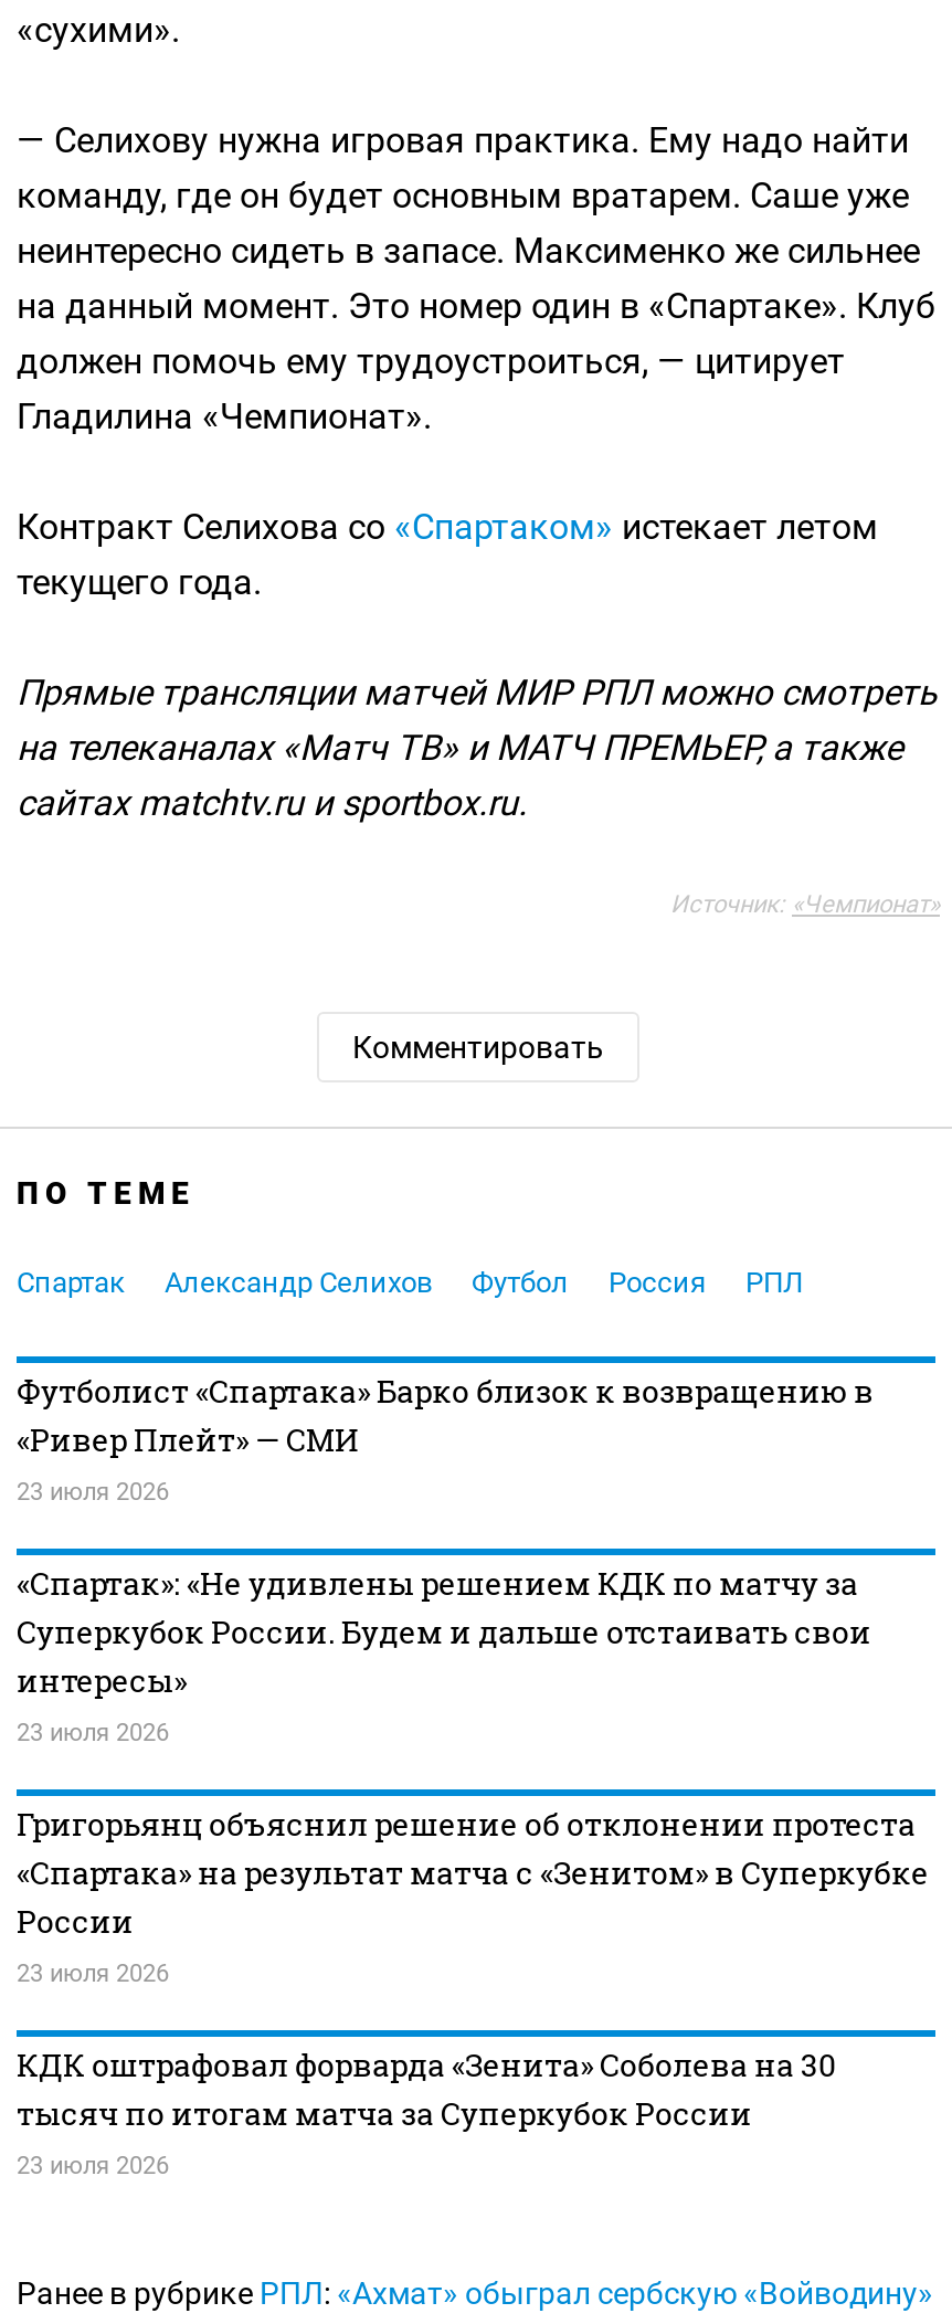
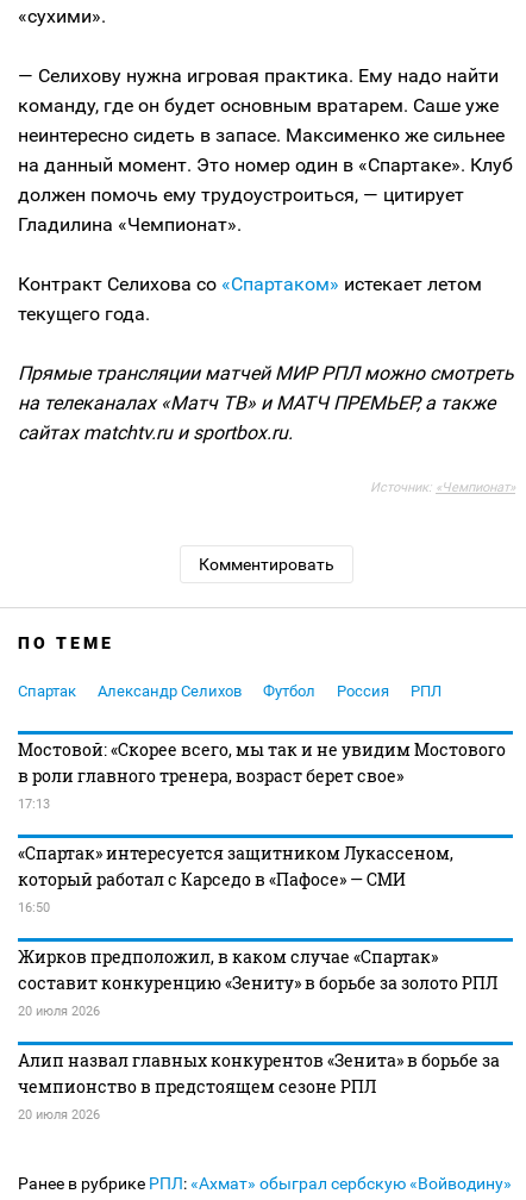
[17,1370,874,1507] Футболист «Спартака» Барко близок к возвращению в | «Ривер Плейт» — СМИ | 23 июля 2026 -> [18,738,506,812] Мостовой: «Скорее всего, мы так и не увидим Мостового | в роли главного тренера, возраст берет свое» | 17:13
[17,1562,871,1747] «Спартак»: «Не удивлены решением КДК по матчу за | Суперкубок России. Будем и дальше отстаивать свои | интересы» | 23 июля 2026 -> [18,842,453,915] «Спартак» интересуется защитником Лукассеном, | который работал с Карседо в «Пафосе» — СМИ | 16:50
[17,1803,929,1988] Григорьянц объяснил решение об отклонении протеста | «Спартака» на результат матча с «Зенитом» в Суперкубке | России | 23 июля 2026 -> [18,945,497,1019] Жирков предположил, в каком случае «Спартак» | составит конкуренцию «Зениту» в борьбе за золото РПЛ | 20 июля 2026
[17,2043,836,2180] КДК оштрафовал форварда «Зенита» Соболева на 30 | тысяч по итогам матча за Суперкубок России | 23 июля 2026 -> [18,1049,500,1123] Алип назвал главных конкурентов «Зенита» в борьбе за | чемпионство в предстоящем сезоне РПЛ | 20 июля 2026

